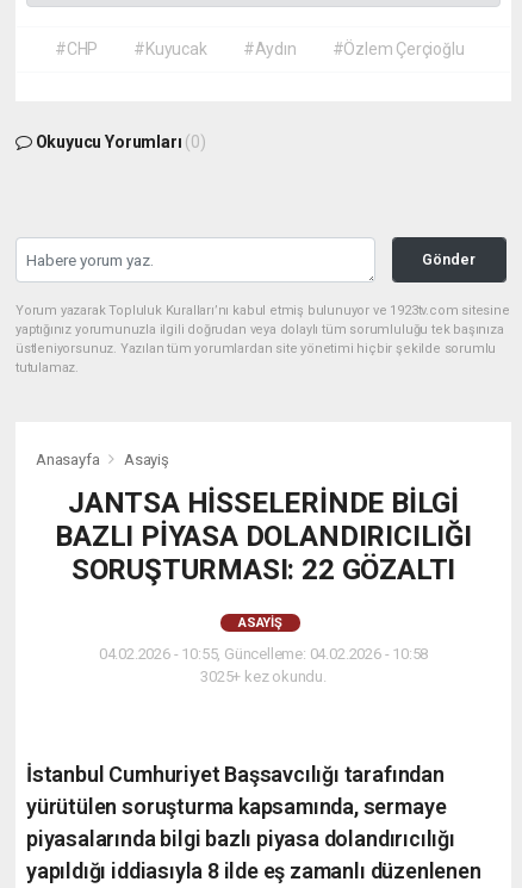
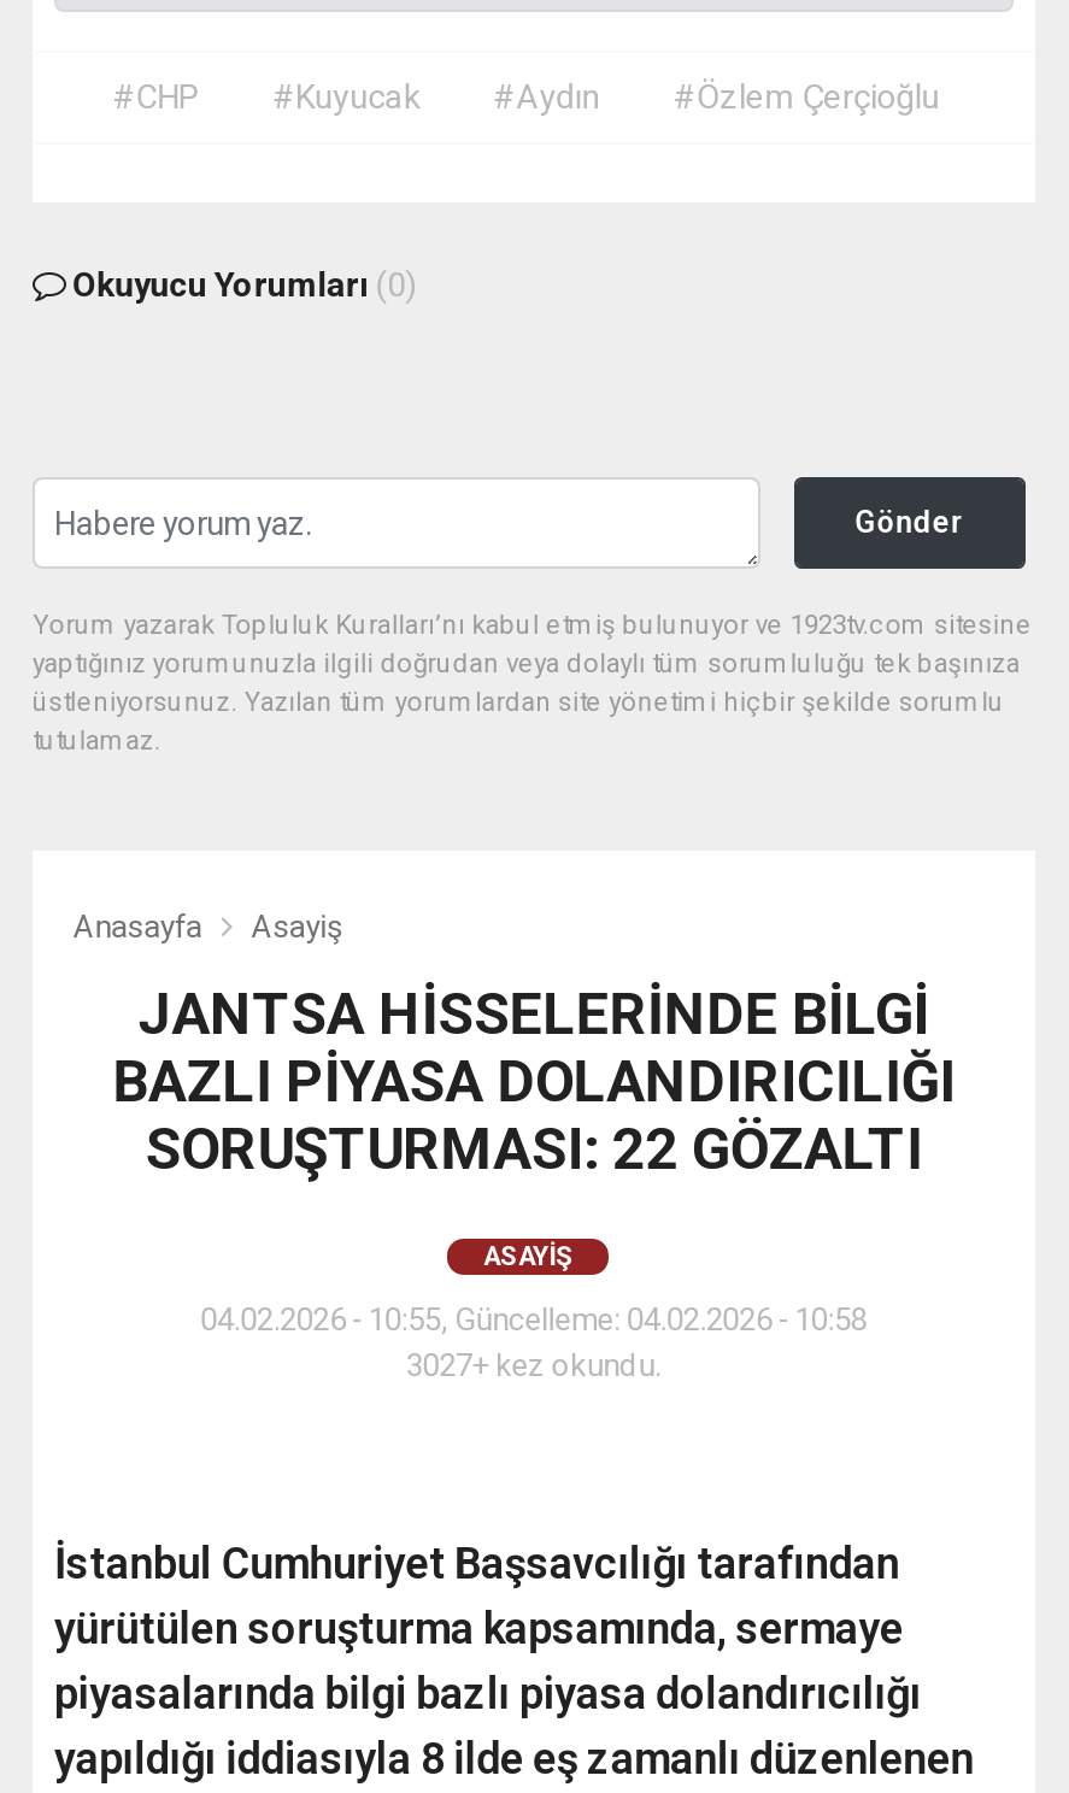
[200,667,326,685] 3025+ kez okundu. -> [406,1347,661,1383] 3027+ kez okundu.

